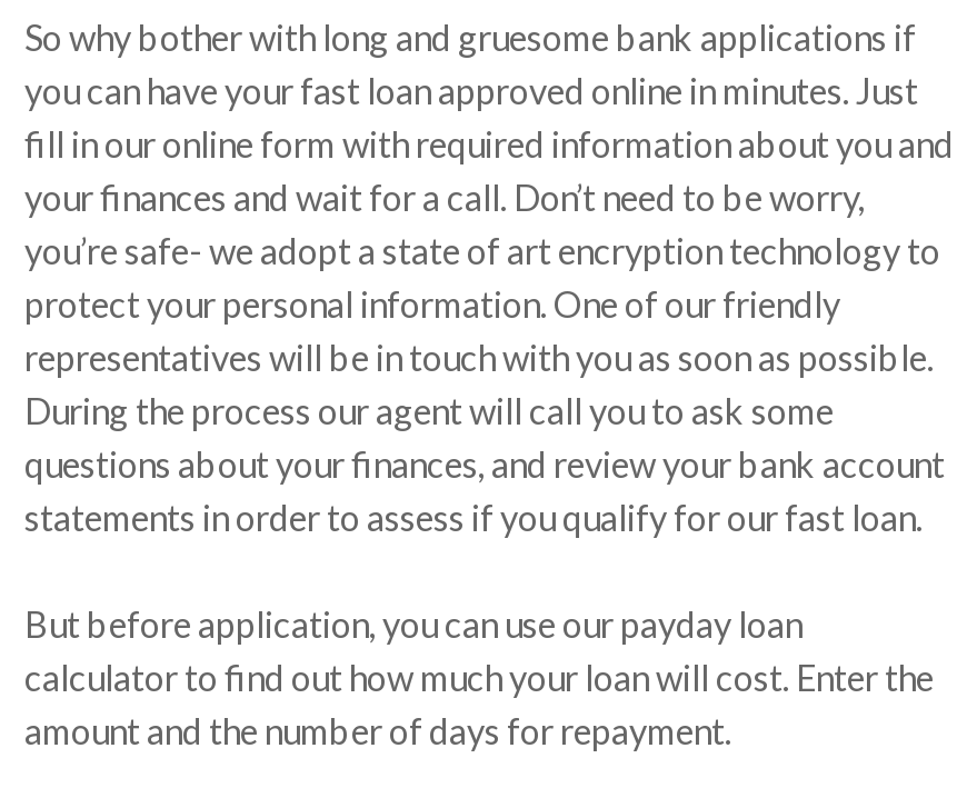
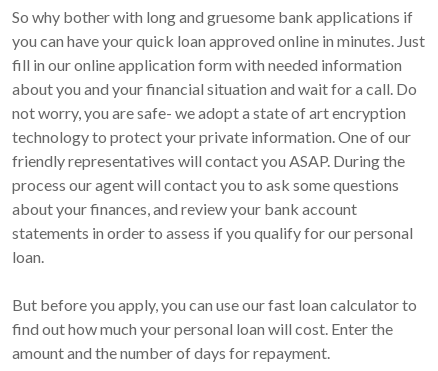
[24,69,954,538] you can have your fast loan approved online in minutes. Just | fill in our online form with required information about you and | your finances and wait for a call. Don’t need to be worry, | you’re safe- we adopt a state of art encryption technology to | protect your personal information. One of our friendly | representatives will be in touch with you as soon as possible. | During the process our agent will call you to ask some | questions about your finances, and review your bank account | statements in order to assess if you qualify for our fast loan. -> [12,31,425,266] you can have your quick loan approved online in minutes. Just | fill in our online application form with needed information | about you and your financial situation and wait for a call. Do | not worry, you are safe- we adopt a state of art encryption | technology to protect your private information. One of our | friendly representatives will contact you ASAP. During the | process our agent will contact you to ask some questions | about your finances, and review your bank account | statements in order to assess if you qualify for our personal | loan.
[24,602,934,698] But before application, you can use our payday loan | calculator to find out how much your loan will cost. Enter the -> [12,295,417,338] But before you apply, you can use our fast loan calculator to | find out how much your personal loan will cost. Enter the

